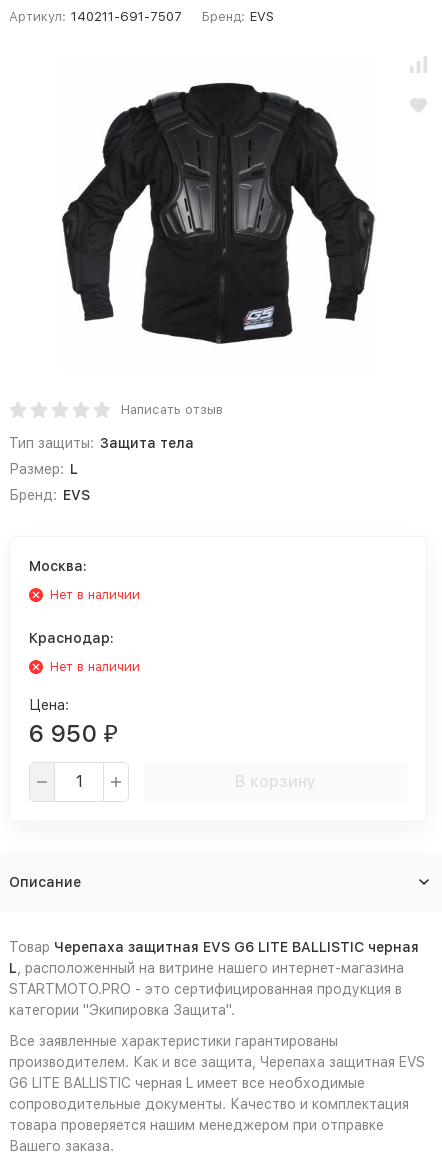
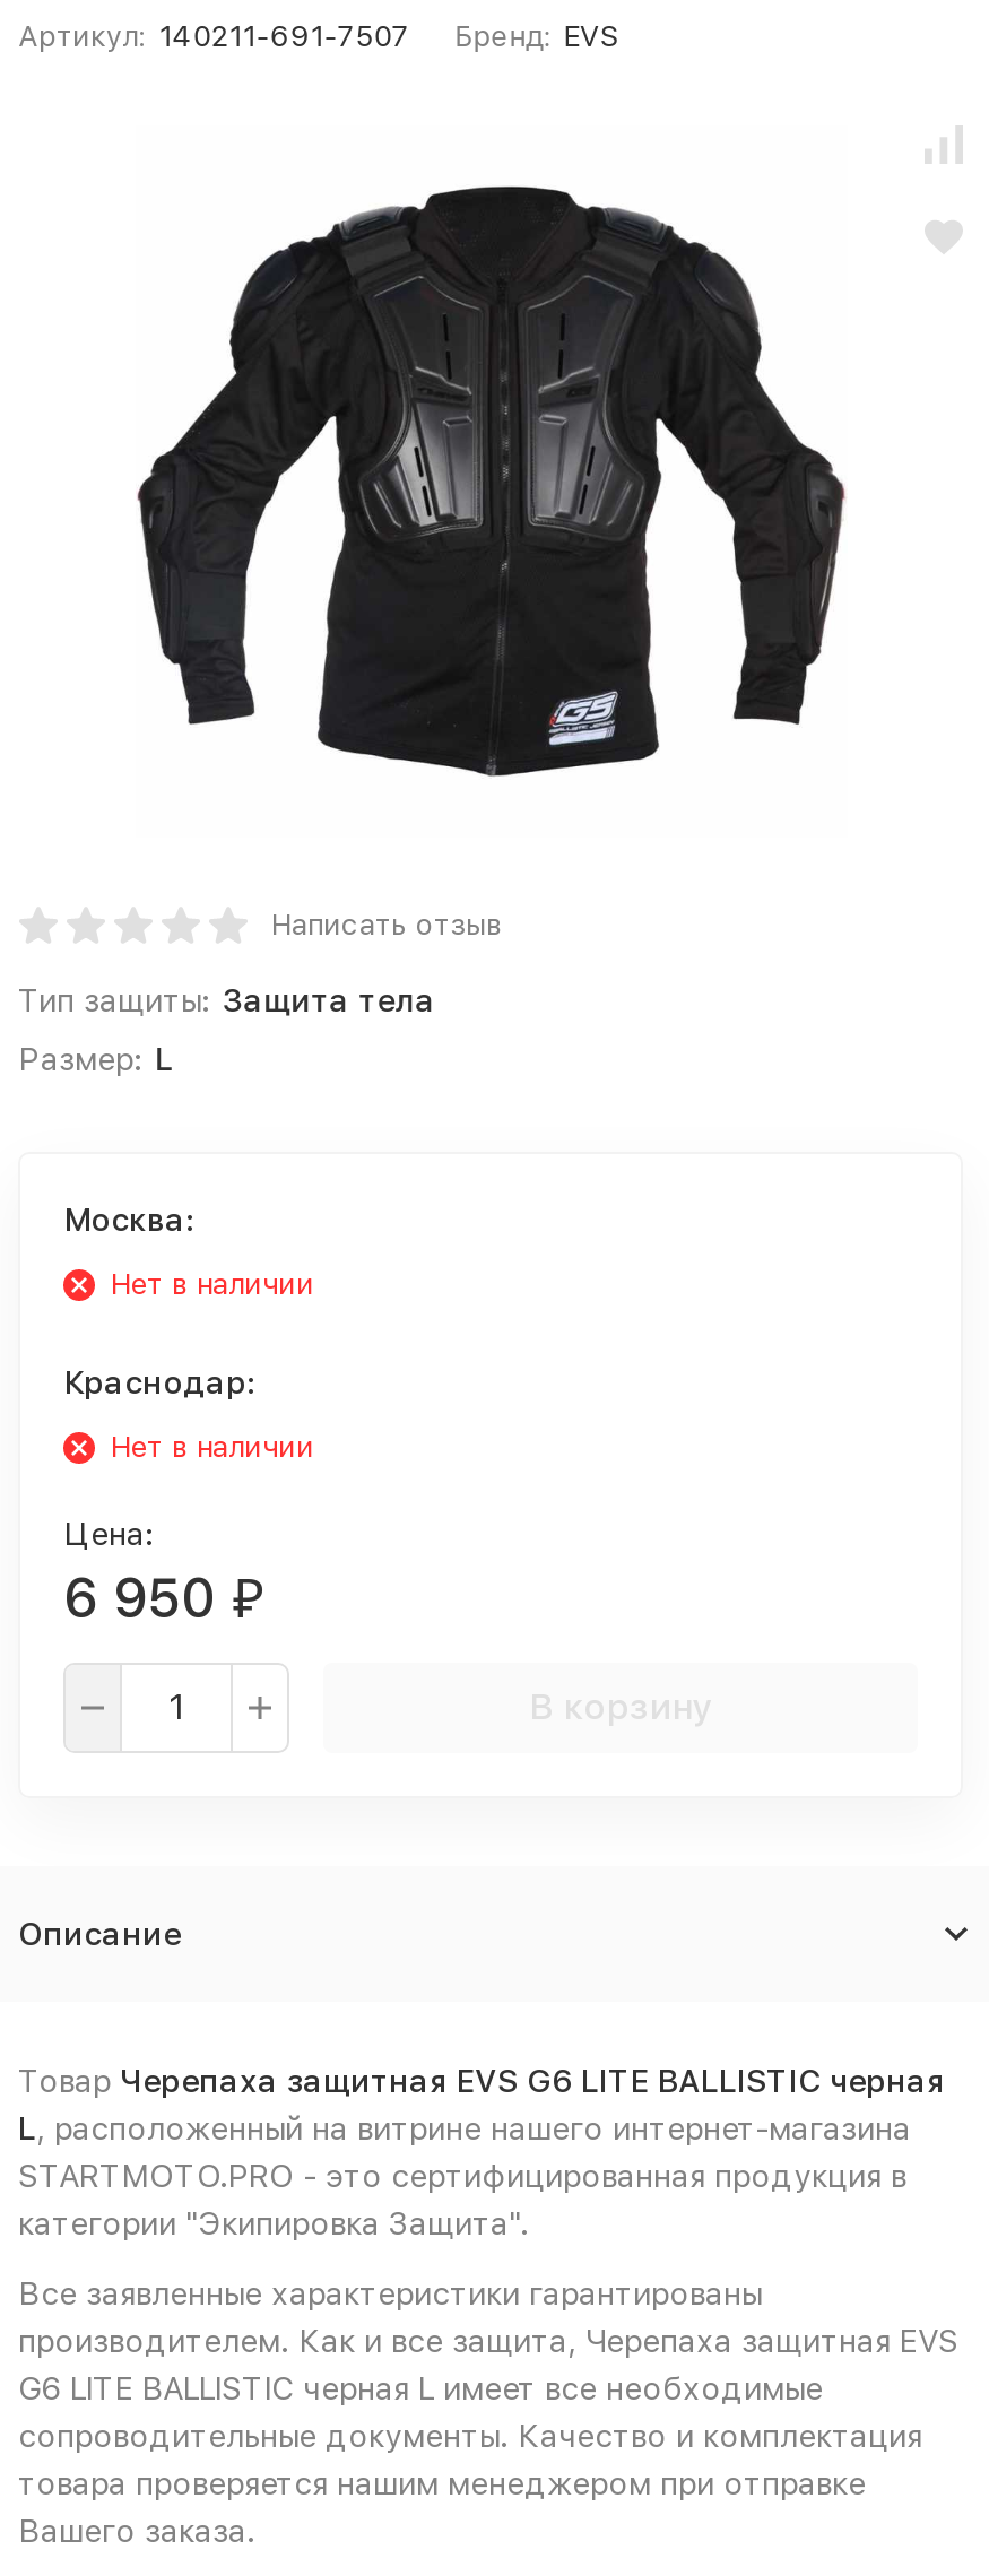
[9,487,90,503] Бренд: EVS -> none

